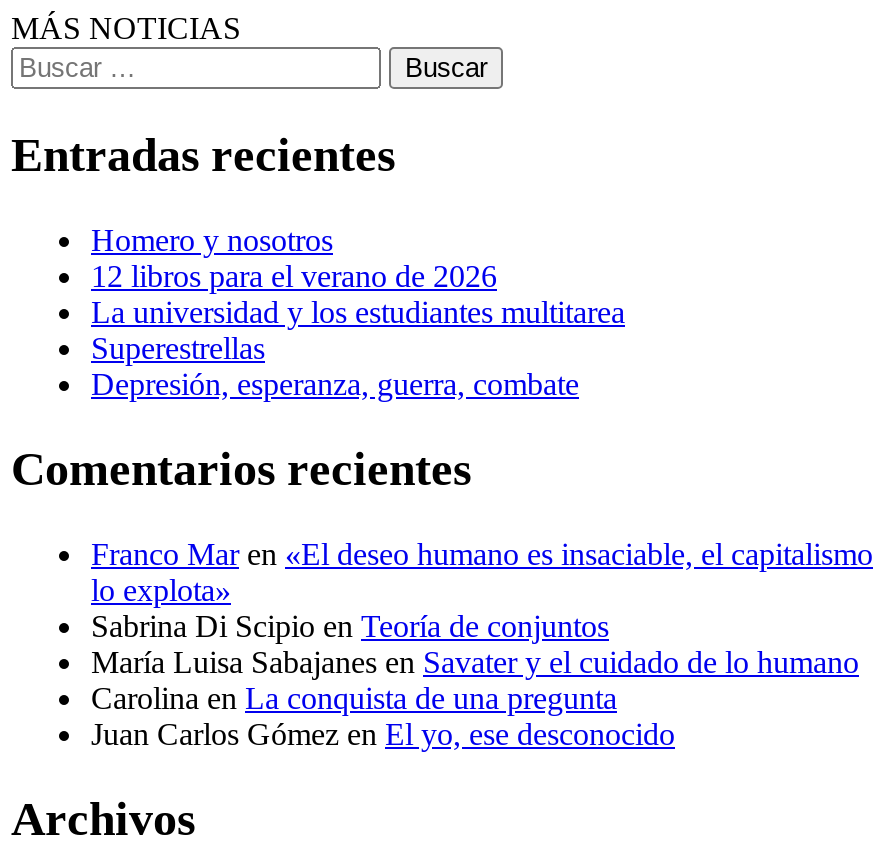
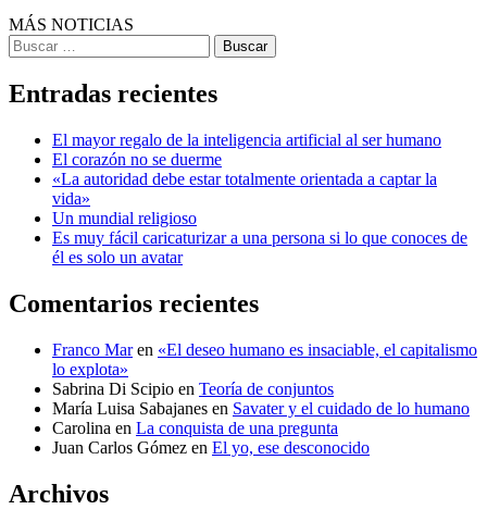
[91,223,625,401] Homero y nosotros | 12 libros para el verano de 2026 | La universidad y los estudiantes multitarea | Superestrellas | Depresión, esperanza, guerra, combate -> [52,131,467,267] El mayor regalo de la inteligencia artificial al ser humano | El corazón no se duerme | «La autoridad debe estar totalmente orientada a captar la | vida» | Un mundial religioso | Es muy fácil caricaturizar a una persona si lo que conoces de | él es solo un avatar

